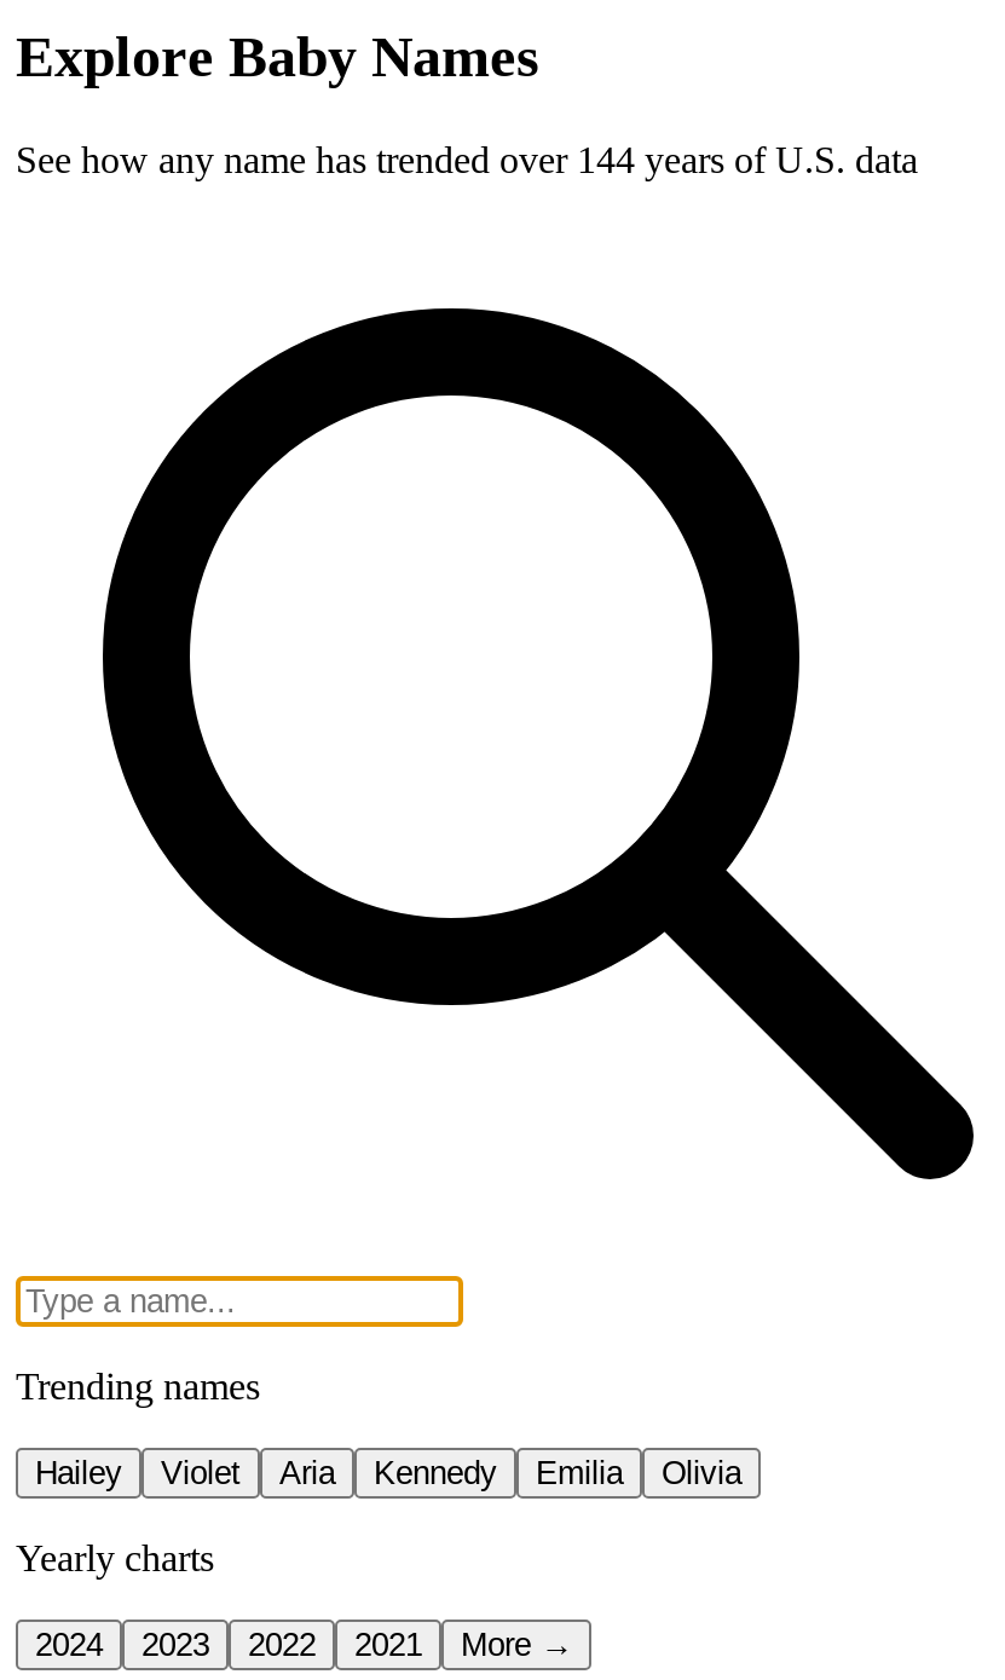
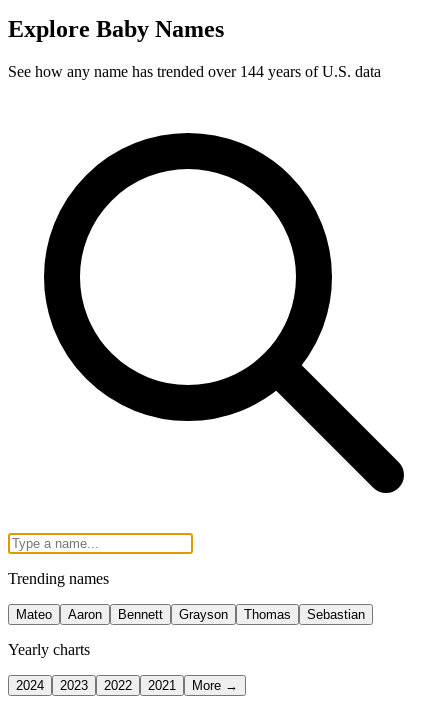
[35,1455,741,1491] Hailey | Violet | Aria | Kennedy | Emilia | Olivia -> [16,607,365,622] Mateo | Aaron | Bennett | Grayson | Thomas | Sebastian

